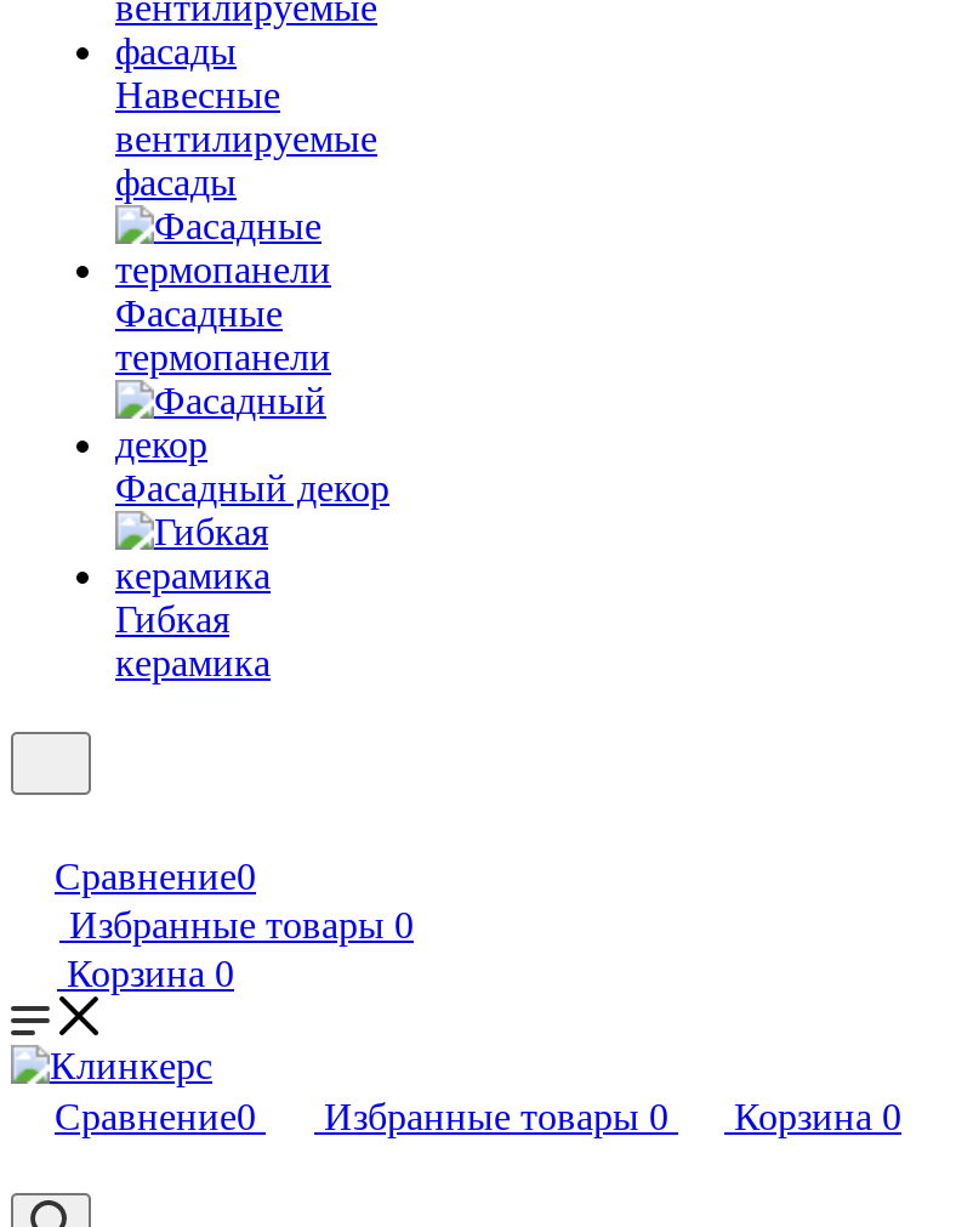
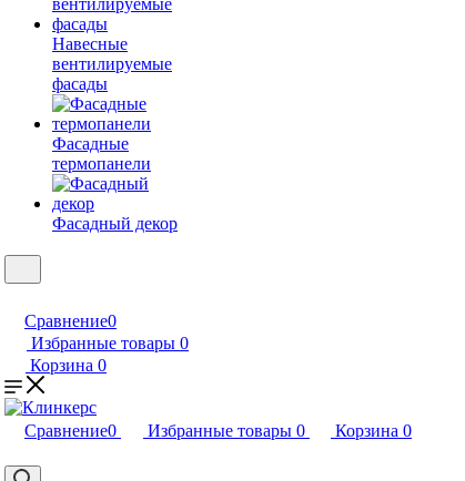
[113,516,273,683] [image] | Гибкая | керамика -> none

